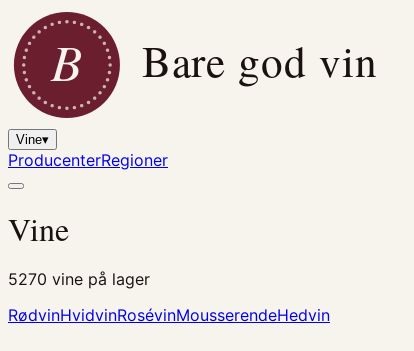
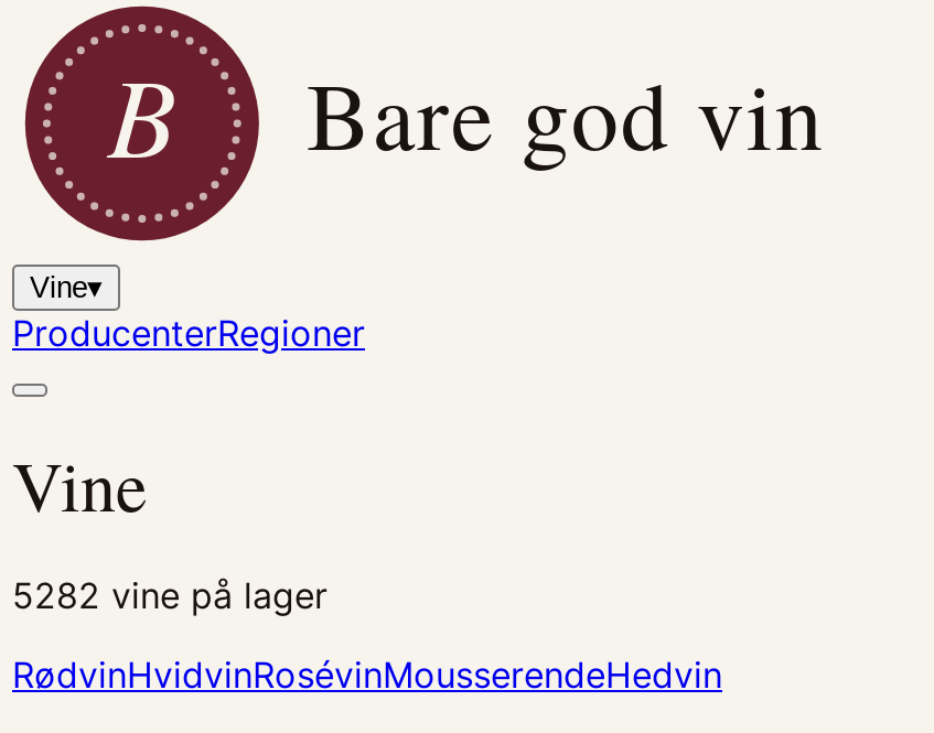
[8,269,150,289] 5270 vine på lager -> [12,573,328,617] 5282 vine på lager

